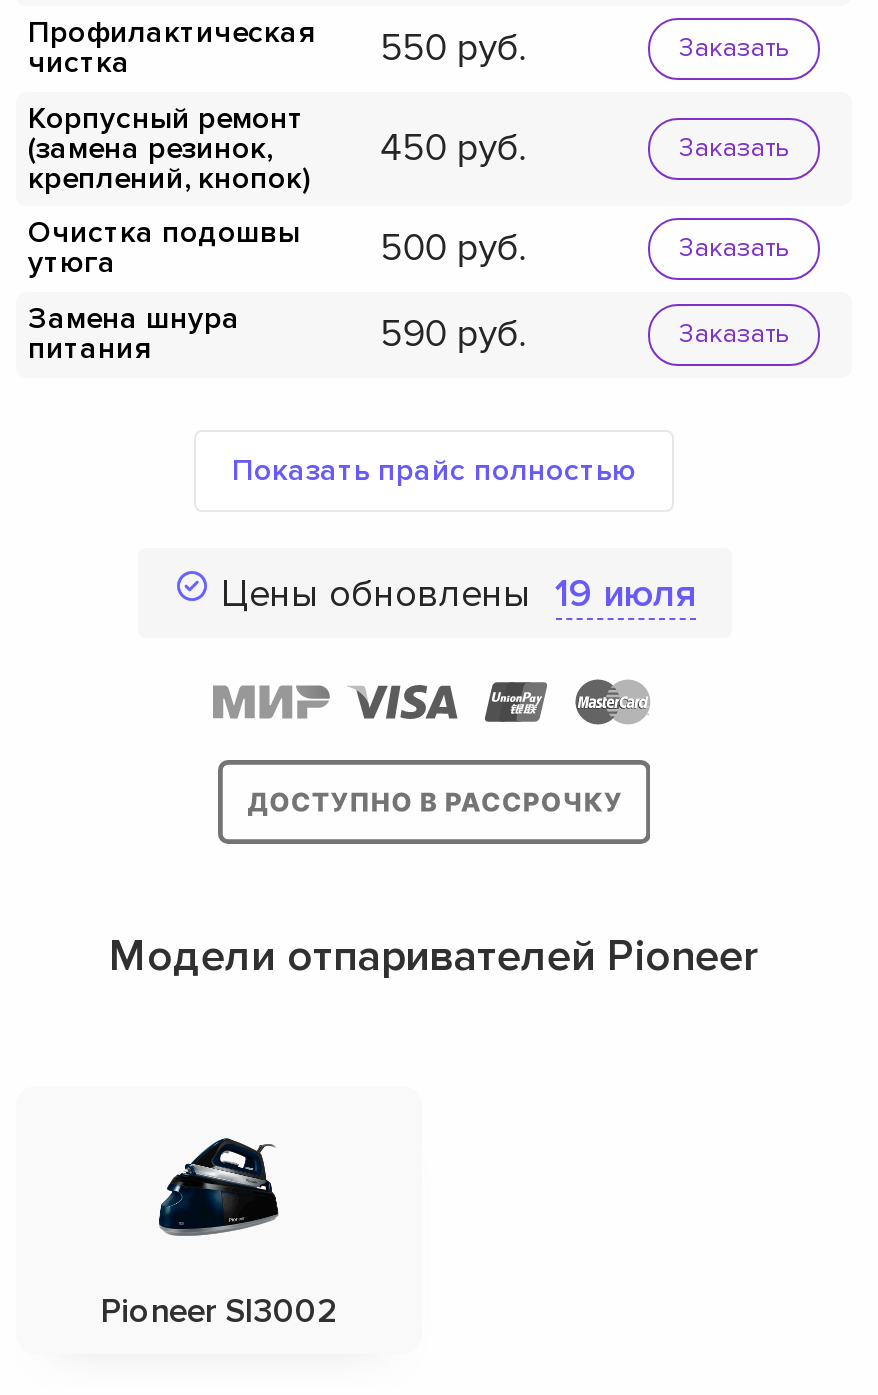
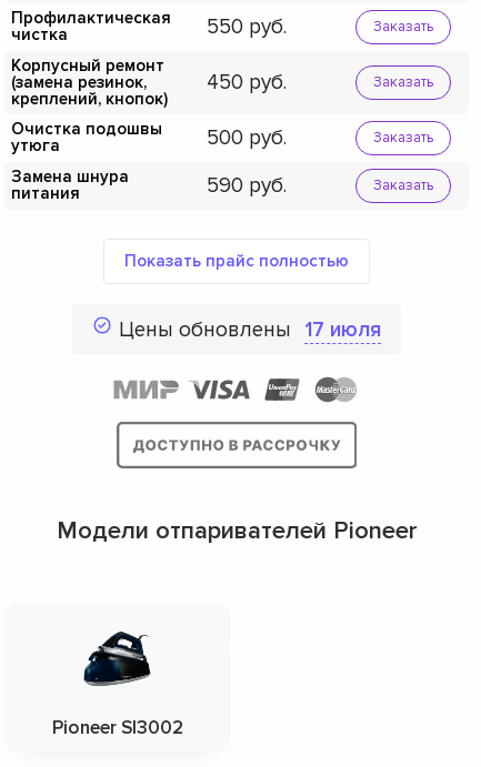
[221,572,695,618] Цены обновлены 19 июля -> [119,317,381,343] Цены обновлены 17 июля

